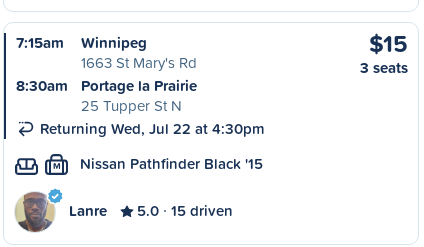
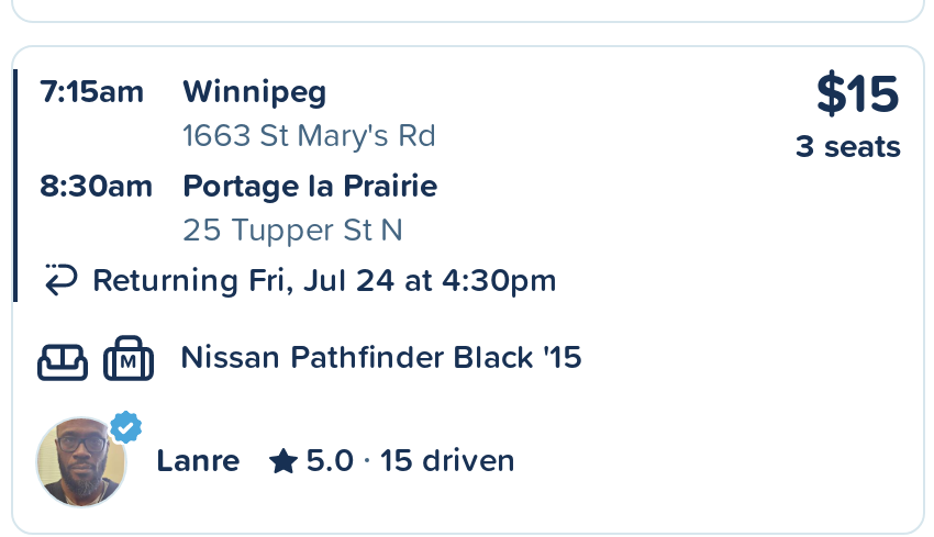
[40,118,265,139] Returning Wed, Jul 22 at 4:30pm -> [92,256,558,302] Returning Fri, Jul 24 at 4:30pm

